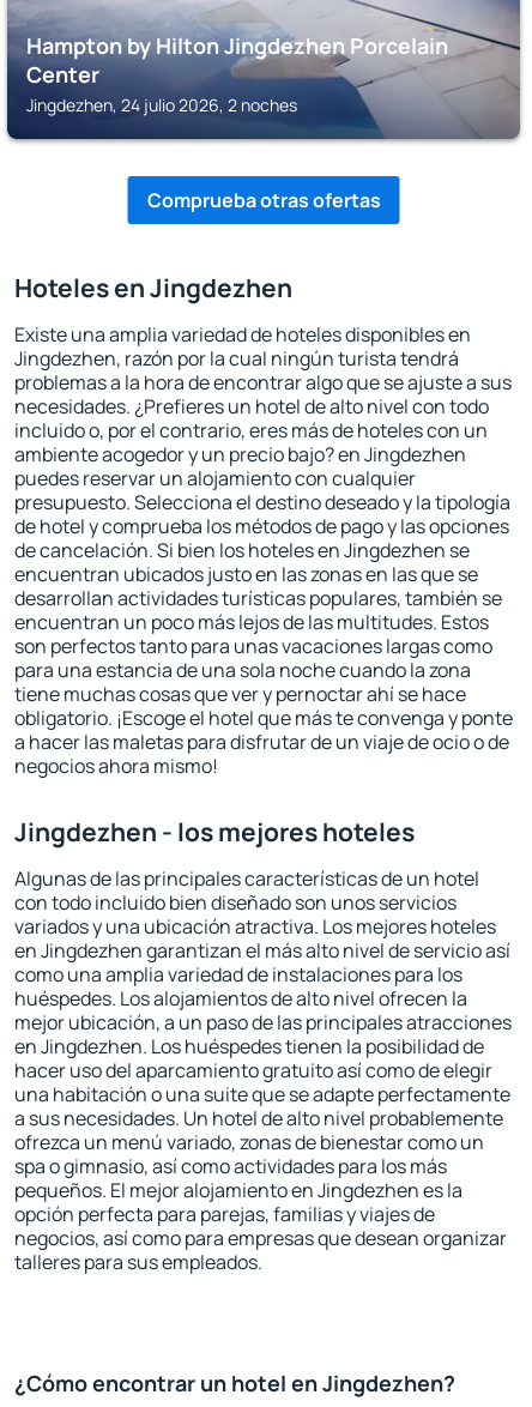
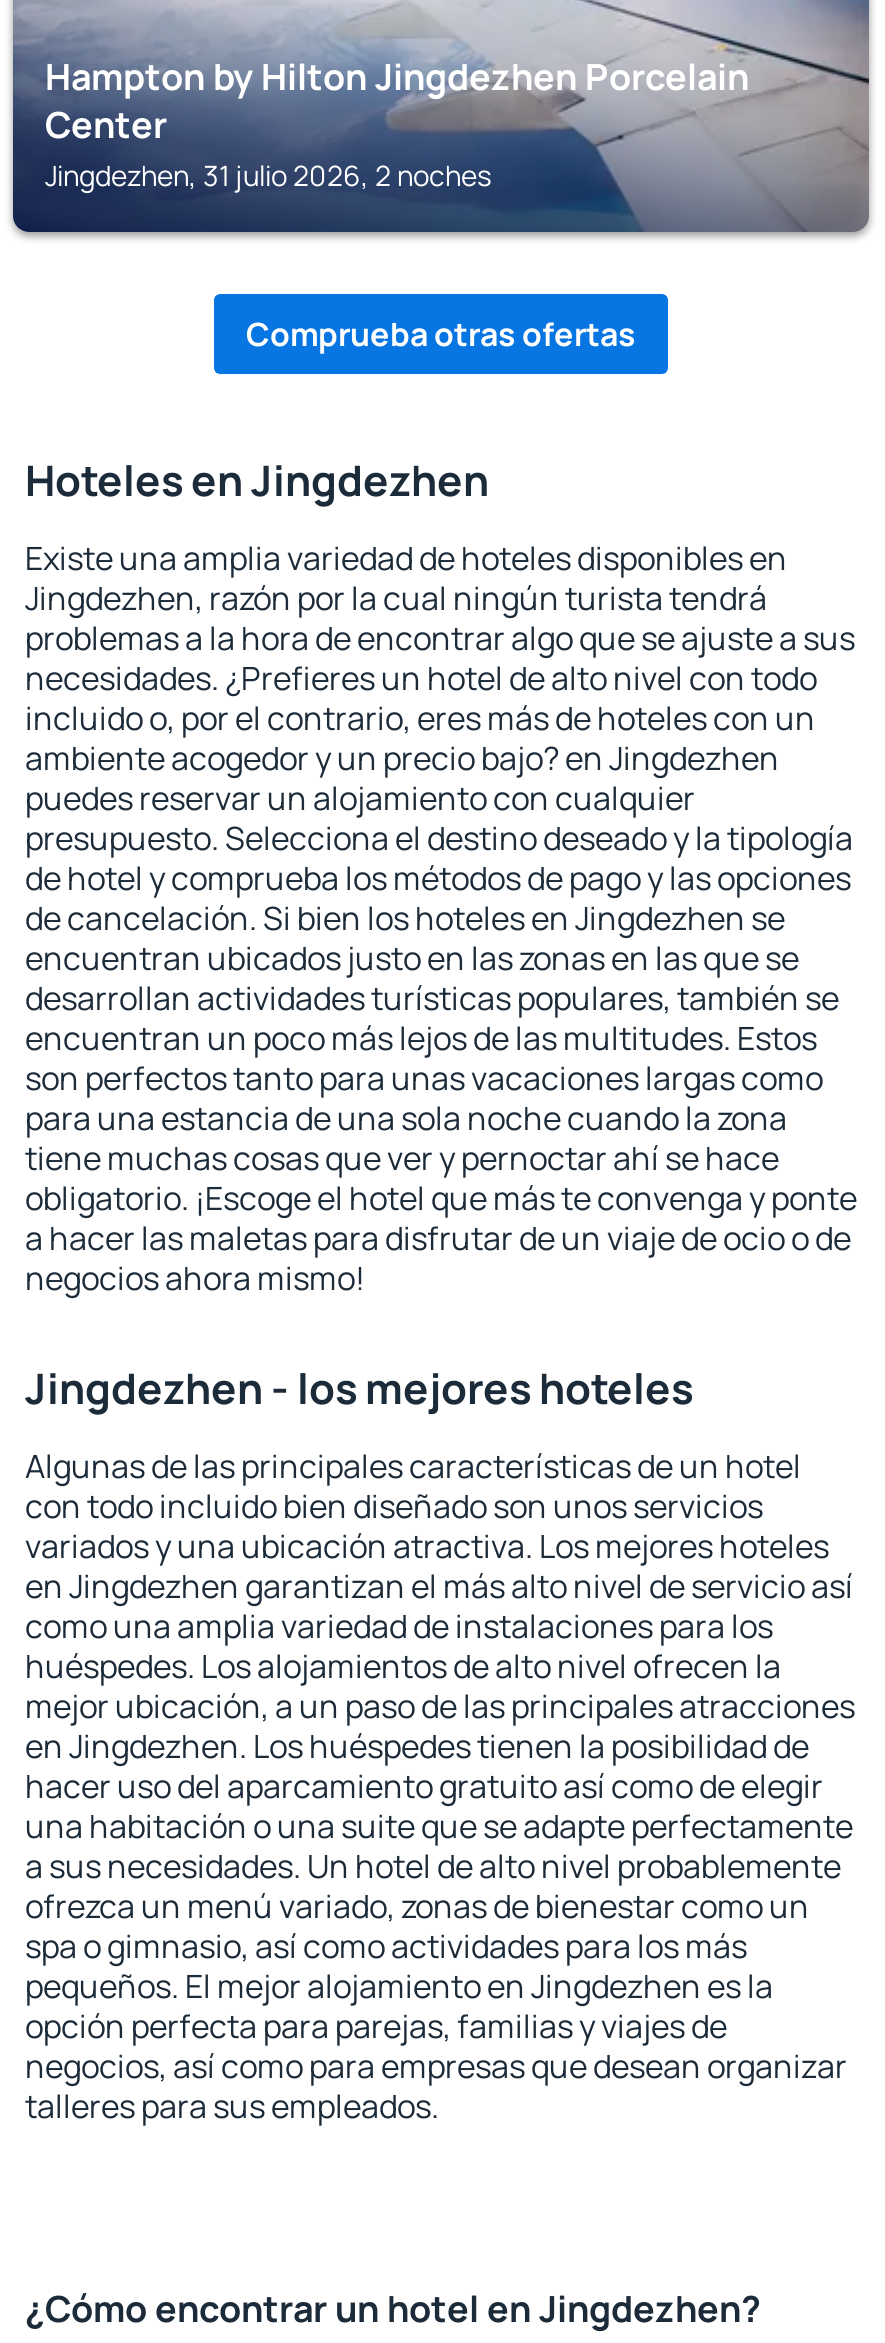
[26,93,297,116] Jingdezhen, 24 julio 2026, 2 noches -> [45,156,491,194] Jingdezhen, 31 julio 2026, 2 noches

